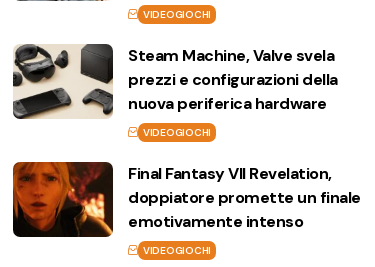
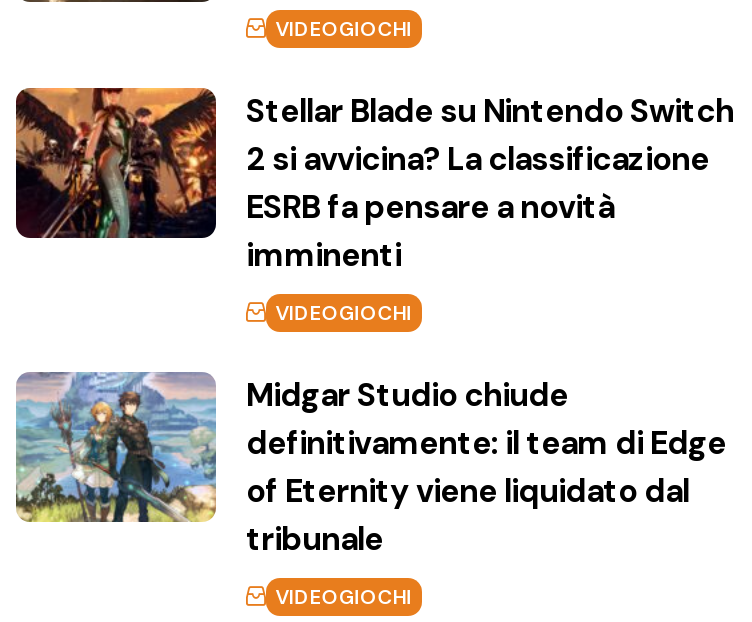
[12,43,337,119] [image] | Steam Machine, Valve svela | prezzi e configurazioni della | nuova periferica hardware -> [14,86,734,275] [image] | Stellar Blade su Nintendo Switch | 2 si avvicina? La classificazione | ESRB fa pensare a novità | imminenti
[12,161,360,238] [image] | Final Fantasy VII Revelation, | doppiatore promette un finale | emotivamente intenso -> [14,370,726,559] [image] | Midgar Studio chiude | definitivamente: il team di Edge | of Eternity viene liquidato dal | tribunale

